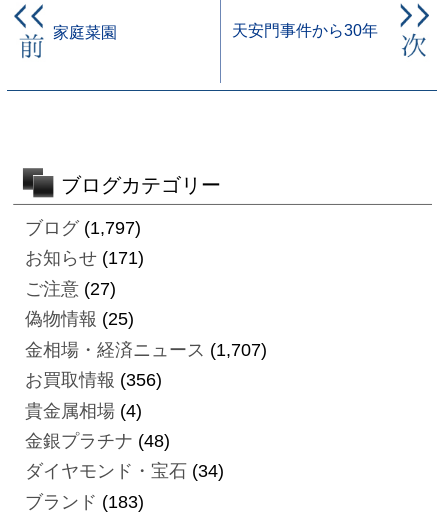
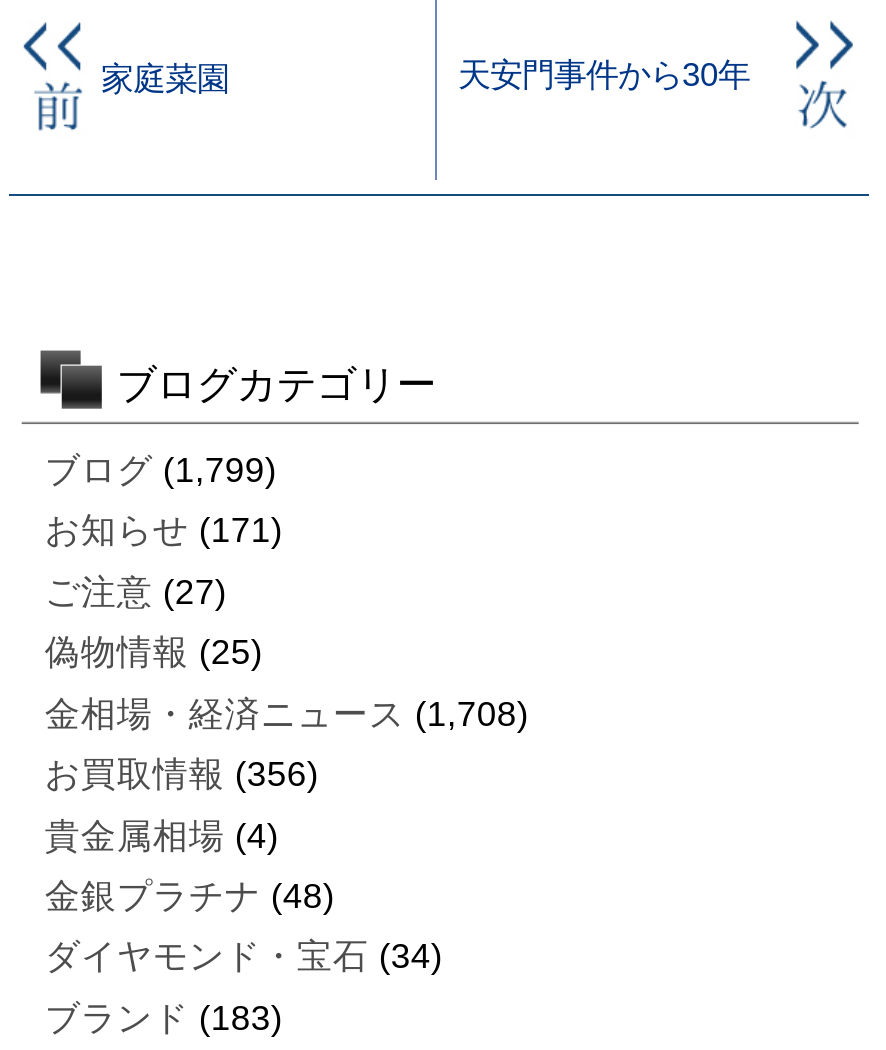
[25,218,141,238] ブログ(1,797) -> [45,449,277,489] ブログ(1,799)
[25,340,267,360] 金相場・経済ニュース(1,707) -> [45,693,529,733] 金相場・経済ニュース(1,708)

